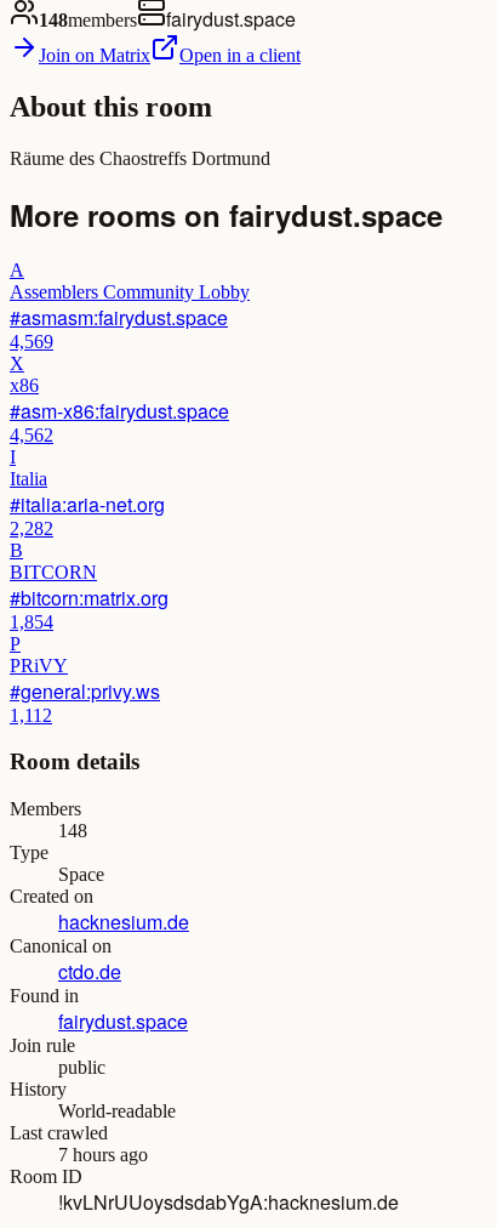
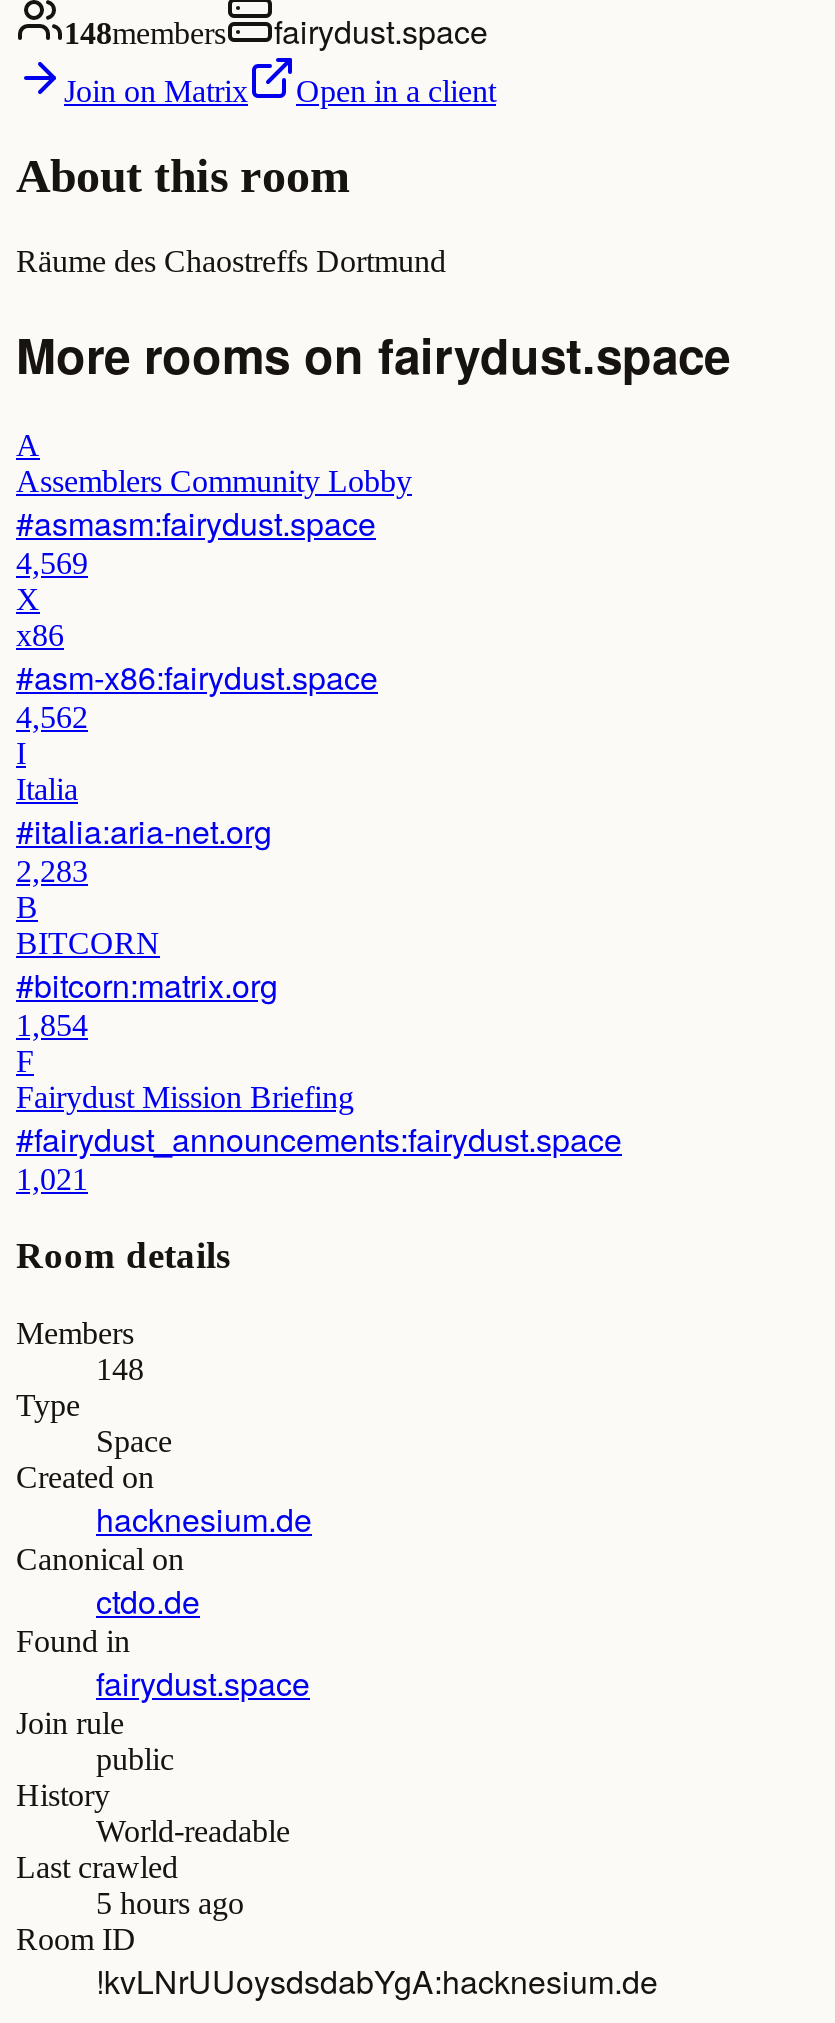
[10,518,53,538] 2,282 -> [16,853,88,887] 2,283
[10,633,160,725] P | PRiVY | #general:privy.ws | 1,112 -> [16,1043,622,1195] F | Fairydust Mission Briefing | #fairydust_announcements:fairydust.space | 1,021
[58,1144,148,1165] 7 hours ago -> [96,1886,244,1920] 5 hours ago

